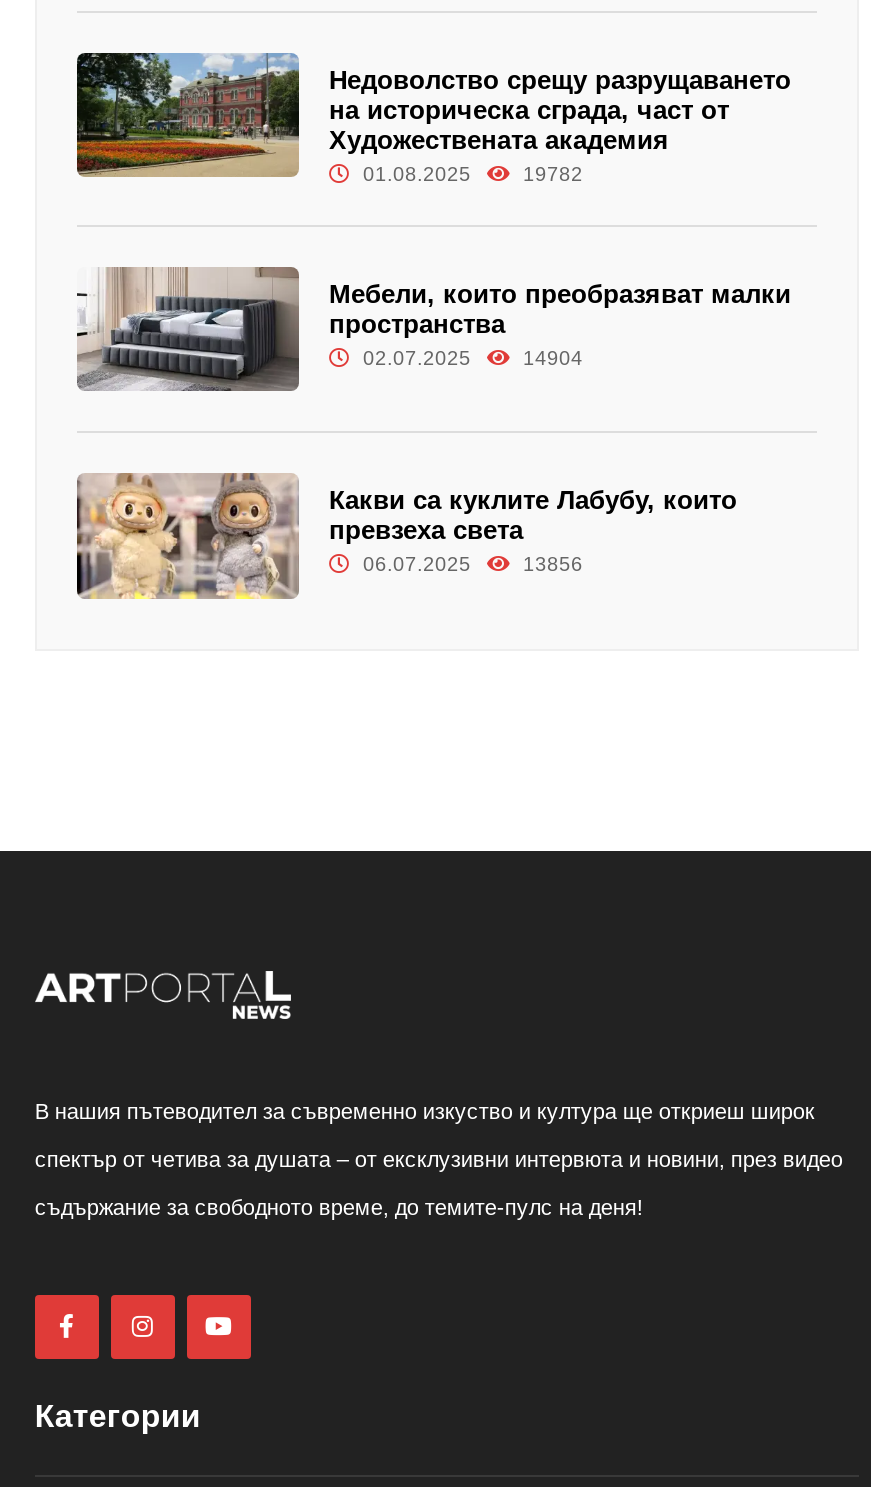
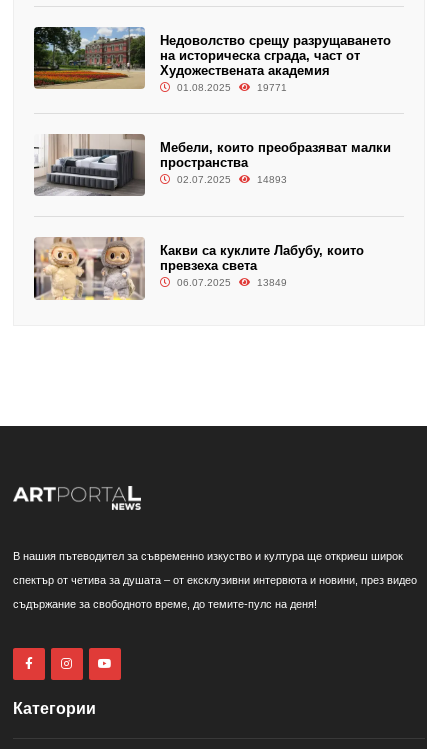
[517,163,583,185] 19782 -> [254,82,287,93] 19771
[517,347,583,369] 14904 -> [254,174,287,185] 14893
[517,554,583,576] 13856 -> [254,277,287,288] 13849

